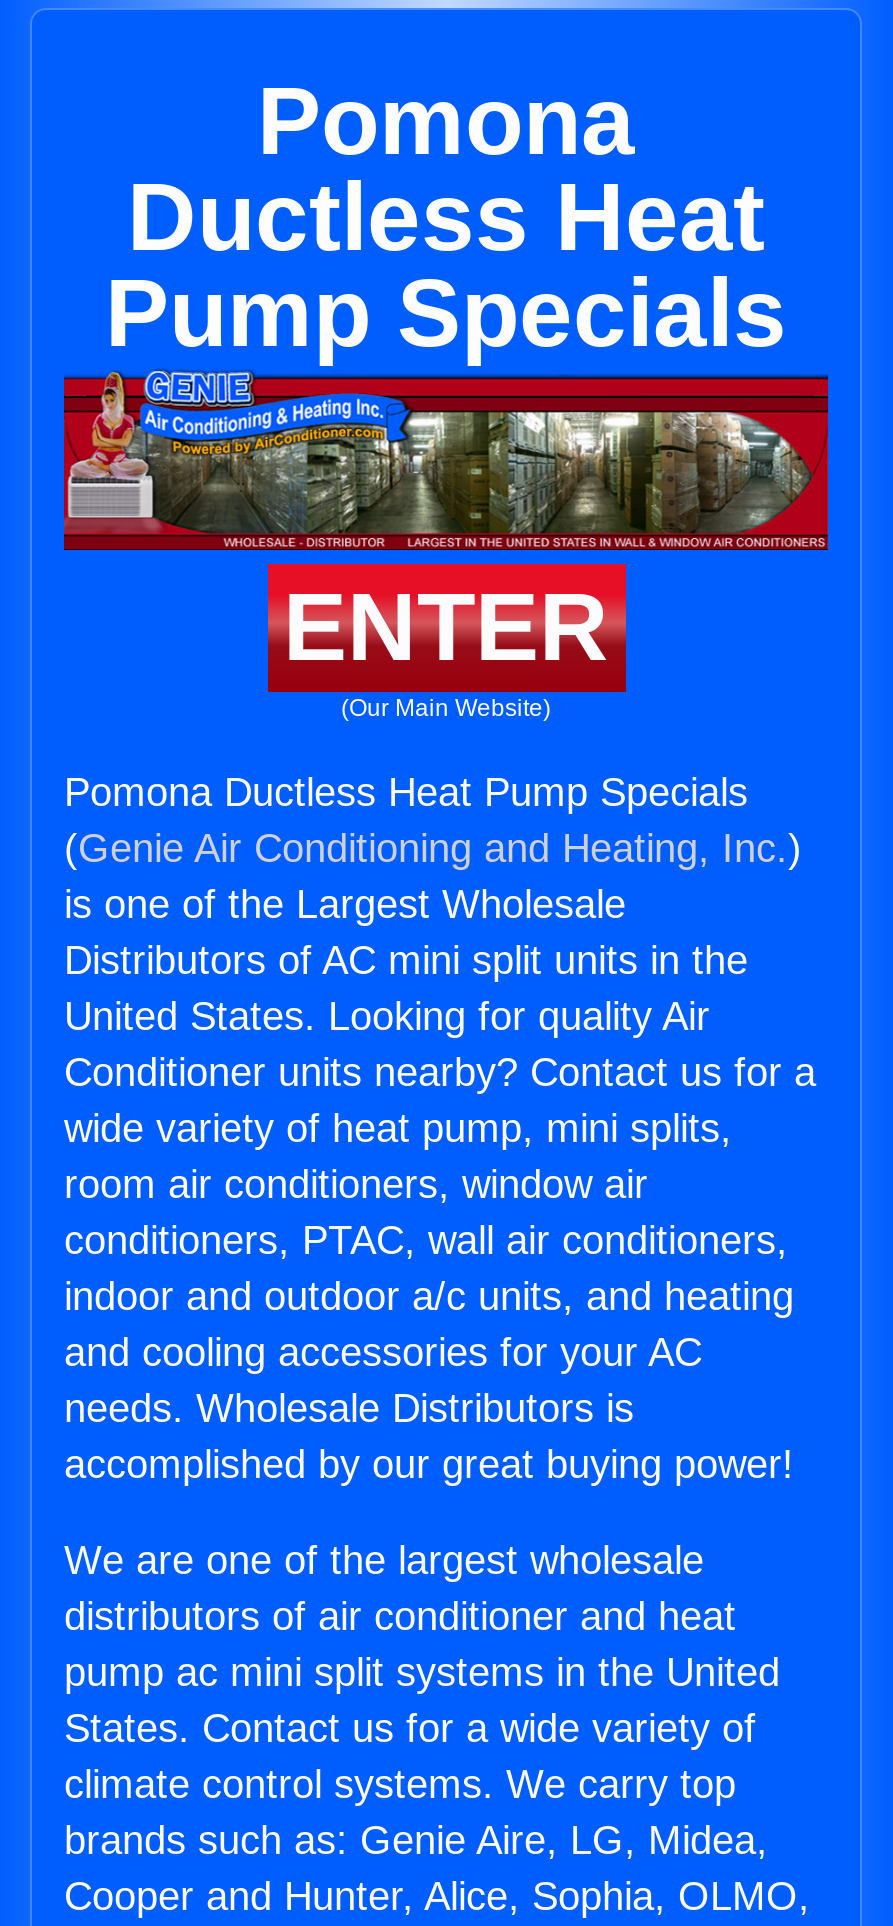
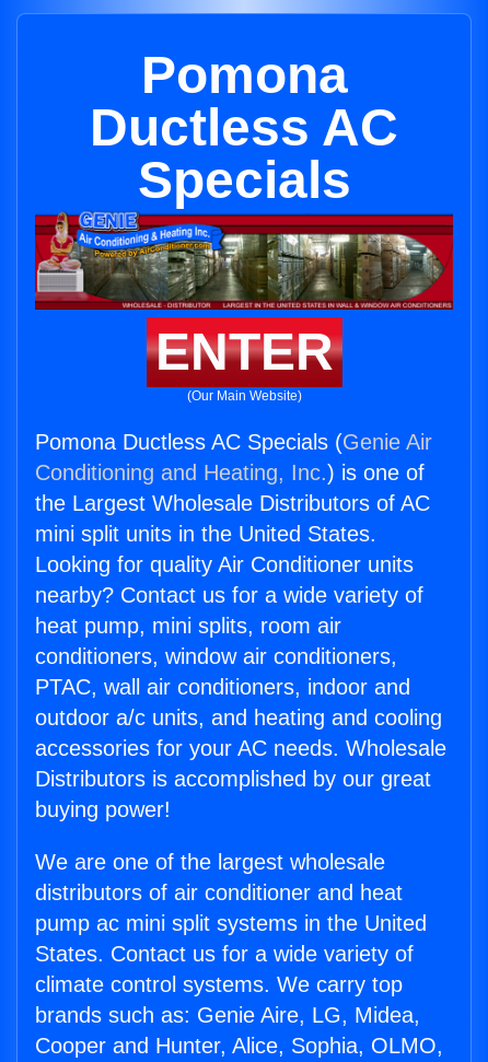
[105,164,787,366] Ductless Heat | Pump Specials -> [90,98,398,209] Ductless AC | Specials
[64,770,816,1486] Pomona Ductless Heat Pump Specials | (Genie Air Conditioning and Heating, Inc.) | is one of the Largest Wholesale | Distributors of AC mini split units in the | United States. Looking for quality Air | Conditioner units nearby? Contact us for a | wide variety of heat pump, mini splits, | room air conditioners, window air | conditioners, PTAC, wall air conditioners, | indoor and outdoor a/c units, and heating | and cooling accessories for your AC | needs. Wholesale Distributors is | accomplished by our great buying power! -> [35,430,446,821] Pomona Ductless AC Specials (Genie Air | Conditioning and Heating, Inc.) is one of | the Largest Wholesale Distributors of AC | mini split units in the United States. | Looking for quality Air Conditioner units | nearby? Contact us for a wide variety of | heat pump, mini splits, room air | conditioners, window air conditioners, | PTAC, wall air conditioners, indoor and | outdoor a/c units, and heating and cooling | accessories for your AC needs. Wholesale | Distributors is accomplished by our great | buying power!

